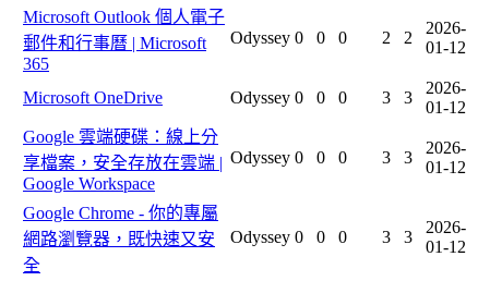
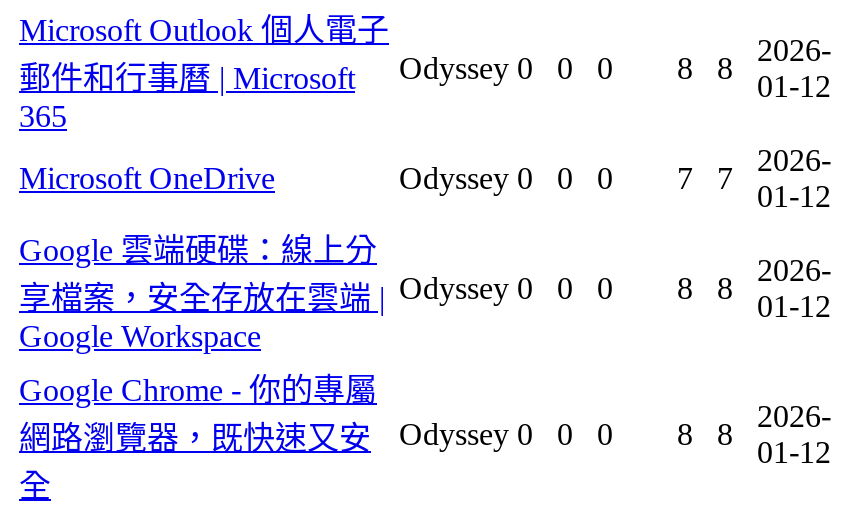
[382,28,391,47] 2 -> [677,51,693,85] 8
[404,28,413,47] 2 -> [717,51,733,85] 8
[382,88,391,107] 3 -> [677,161,693,195] 7
[404,88,413,107] 3 -> [717,161,733,195] 7
[382,148,391,167] 3 -> [677,271,693,305] 8
[404,148,413,167] 3 -> [717,271,733,305] 8
[382,228,391,246] 3 -> [677,417,693,451] 8
[404,228,413,246] 3 -> [717,417,733,451] 8

